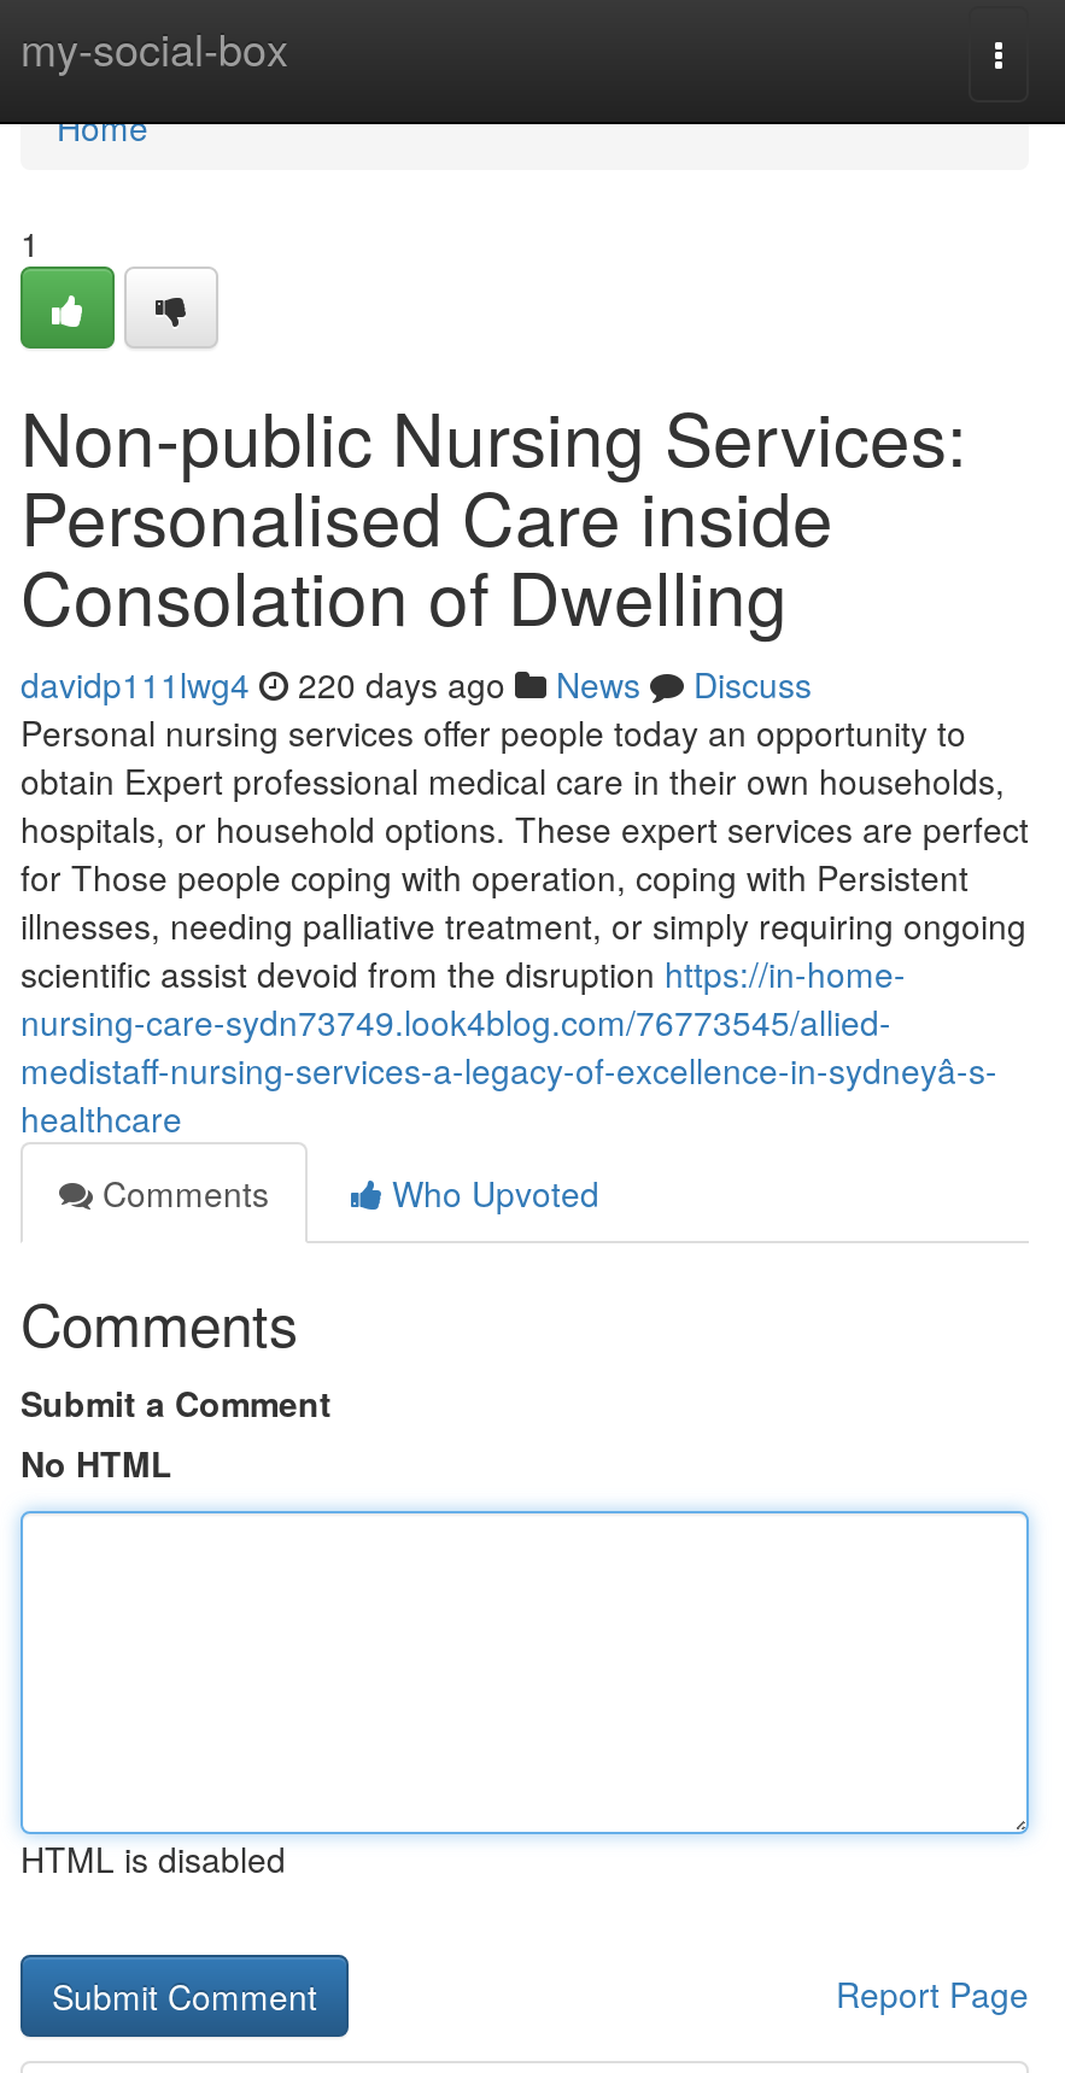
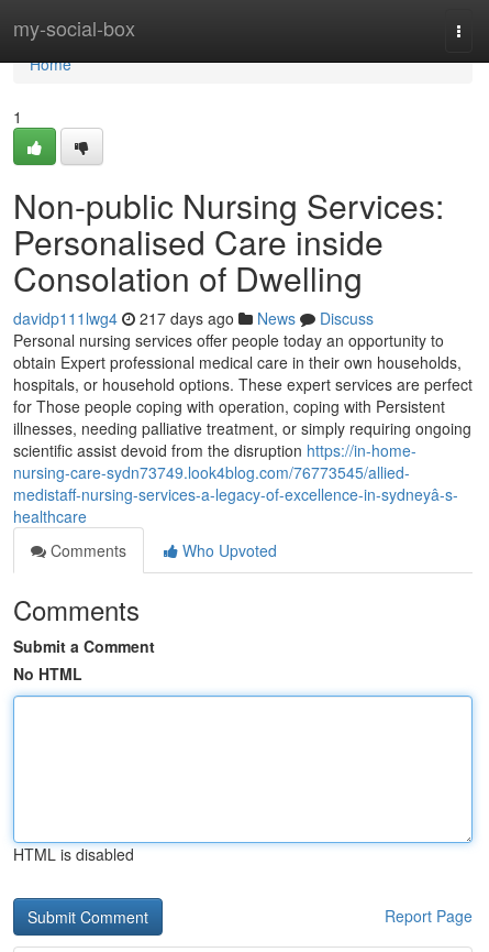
[21,660,812,708] davidp111lwg4 220 days ago News Discuss -> [13,307,374,329] davidp111lwg4 217 days ago News Discuss

